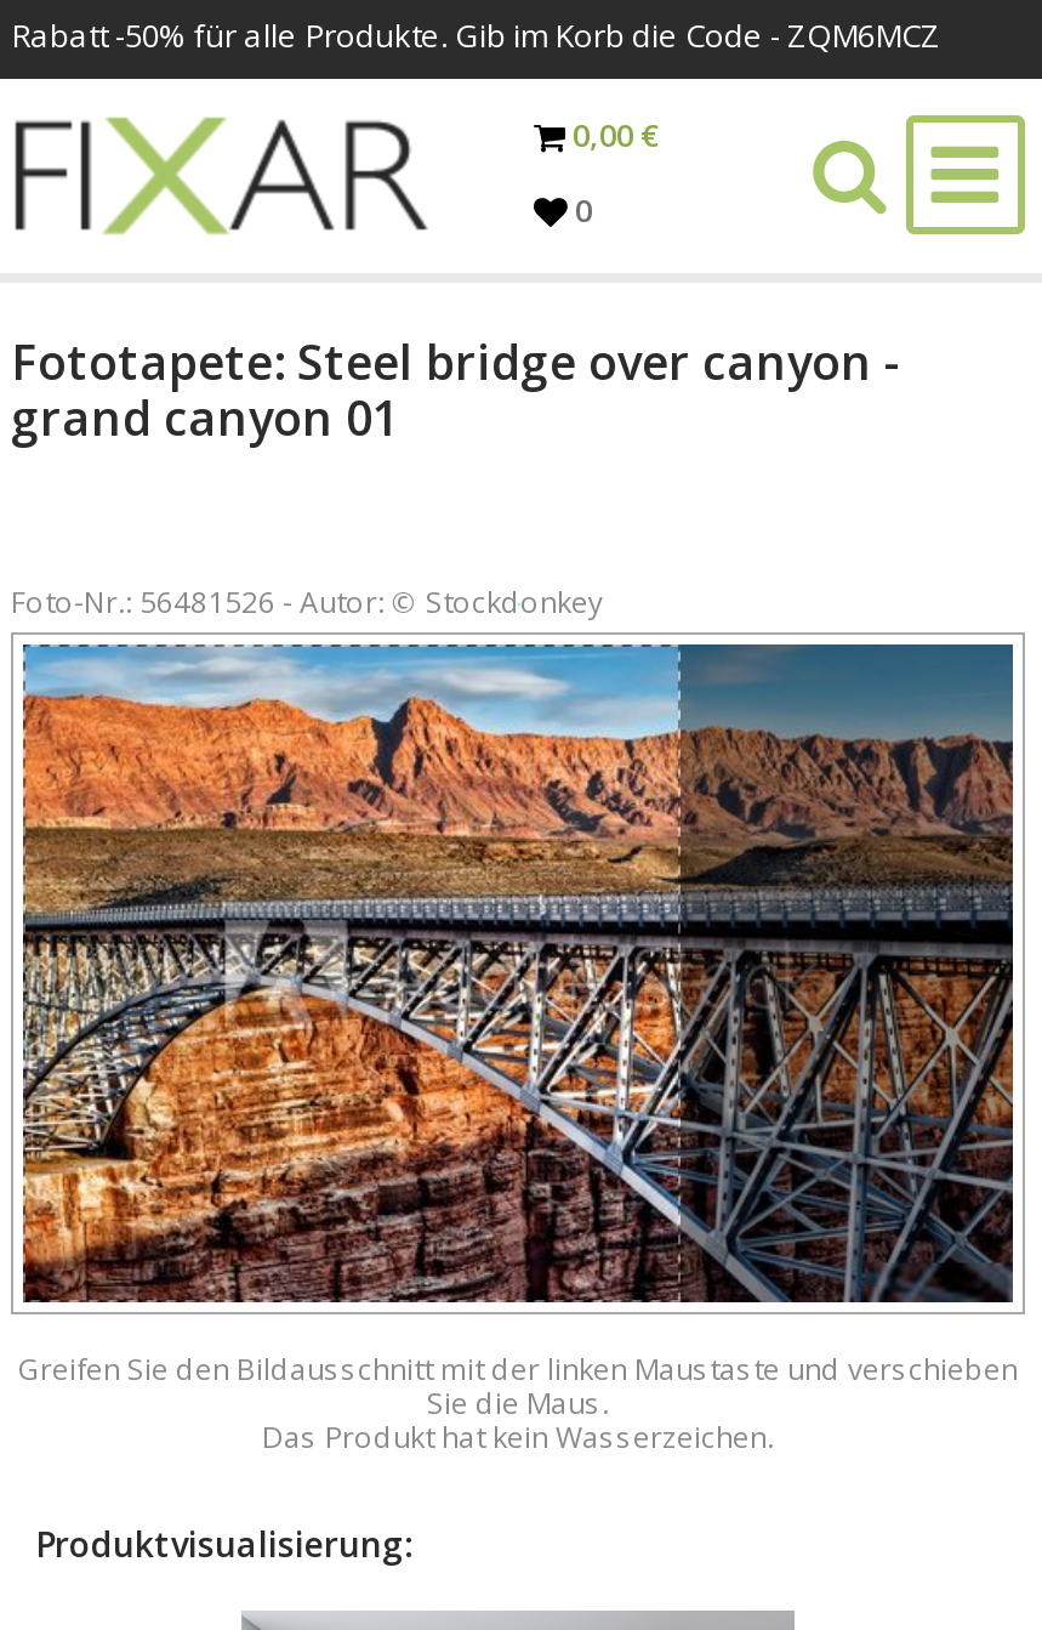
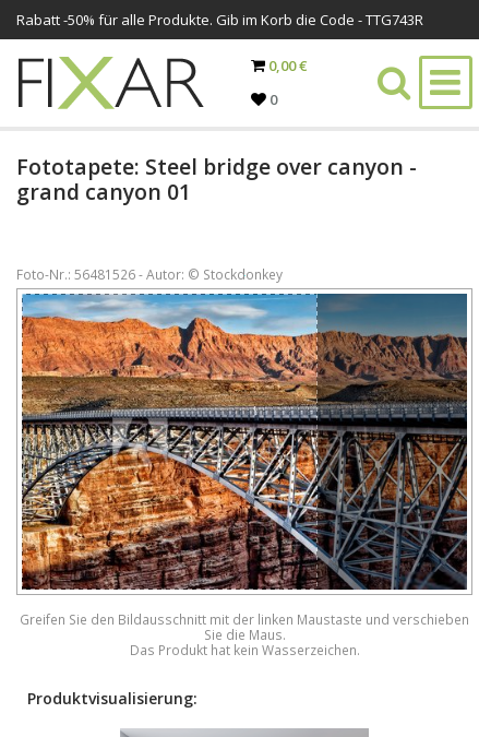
[11,14,940,57] Rabatt -50% für alle Produkte. Gib im Korb die Code - ZQM6MCZ -> [16,10,423,30] Rabatt -50% für alle Produkte. Gib im Korb die Code - TTG743R

